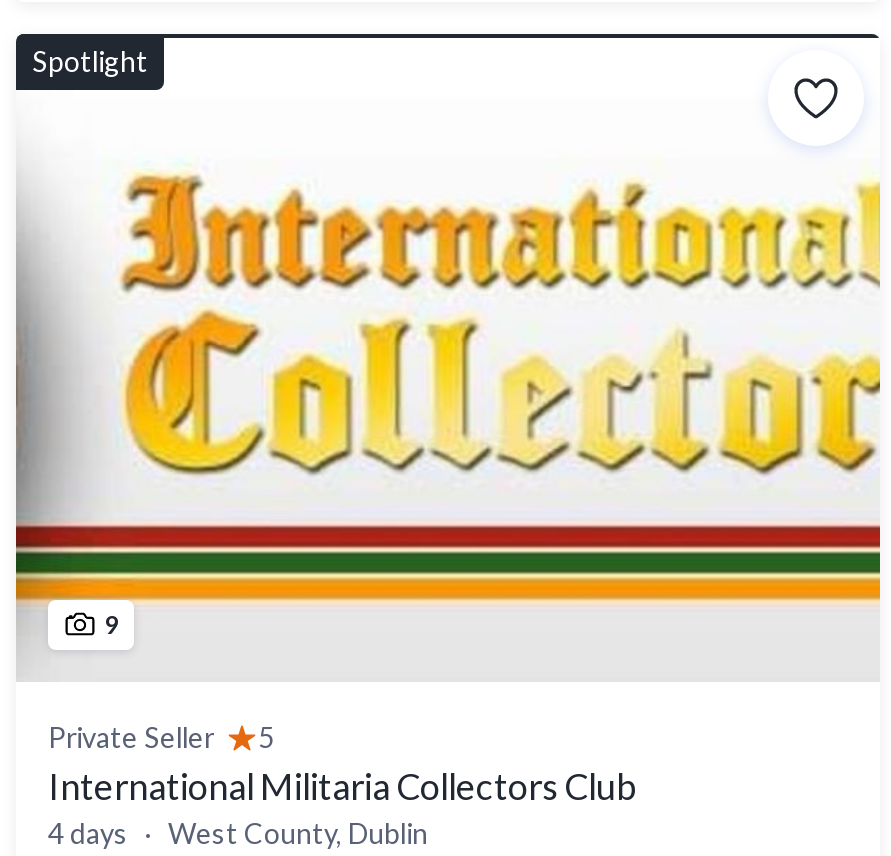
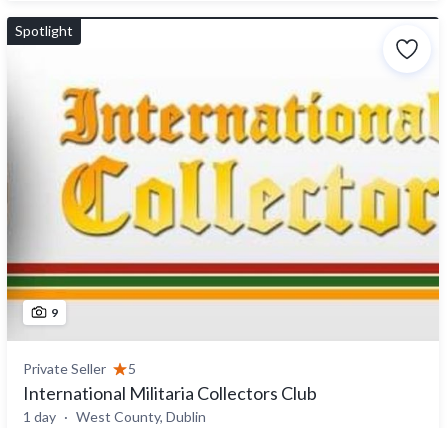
[48,816,428,850] 4 days West County, Dublin -> [23,408,206,425] 1 day West County, Dublin

